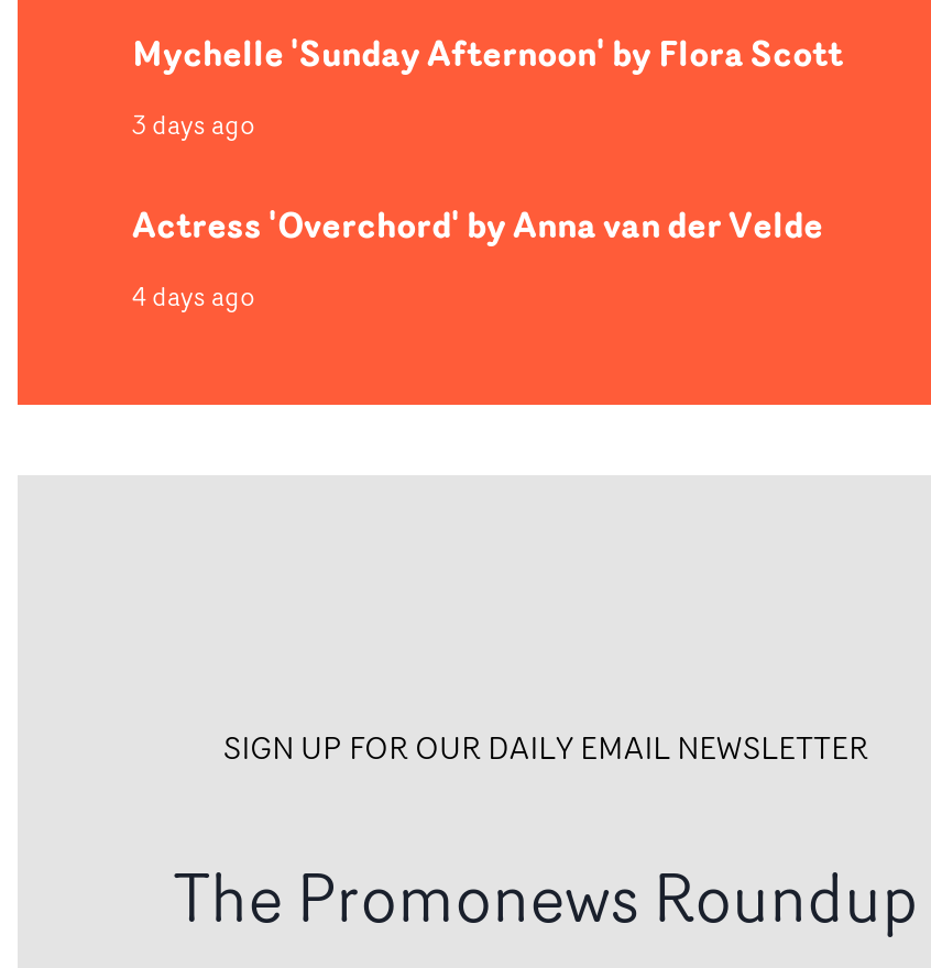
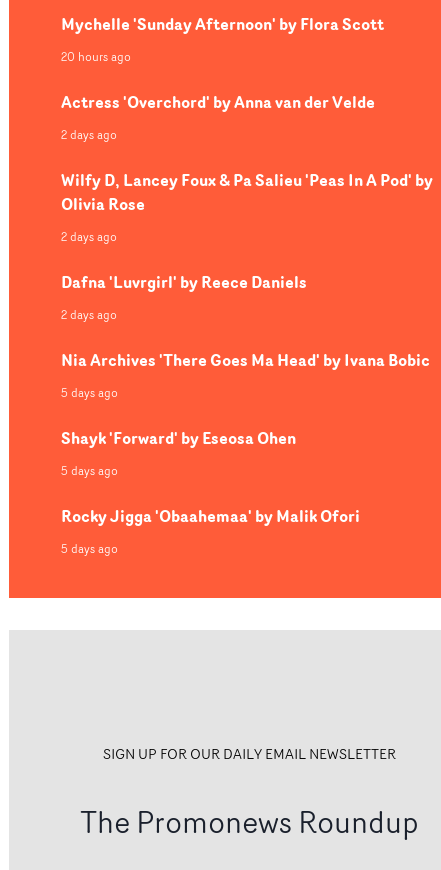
[132,106,255,144] 3 days ago -> [61,48,131,65] 20 hours ago
[132,278,255,315] 4 days ago -> [61,126,433,557] 2 days ago | Wilfy D, Lancey Foux & Pa Salieu 'Peas In A Pod' by | Olivia Rose | 2 days ago | Dafna 'Luvrgirl' by Reece Daniels | 2 days ago | Nia Archives 'There Goes Ma Head' by Ivana Bobic | 5 days ago | Shayk 'Forward' by Eseosa Ohen | 5 days ago | Rocky Jigga 'Obaahemaa' by Malik Ofori | 5 days ago

